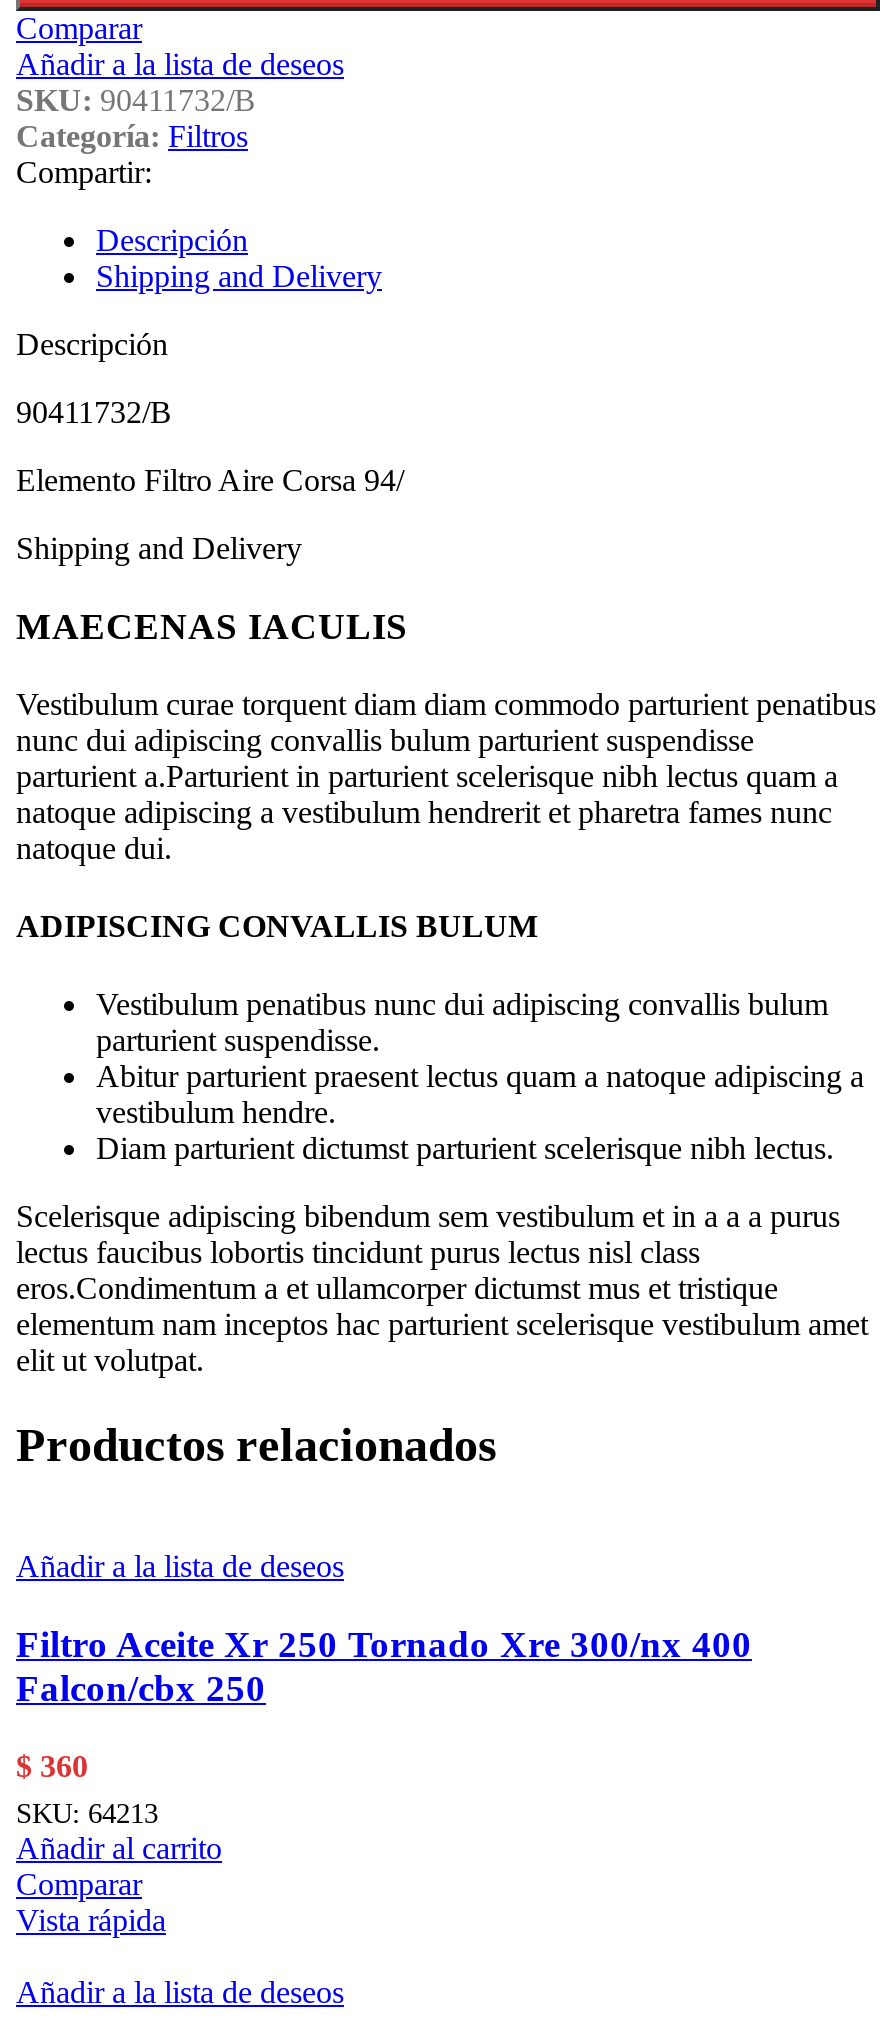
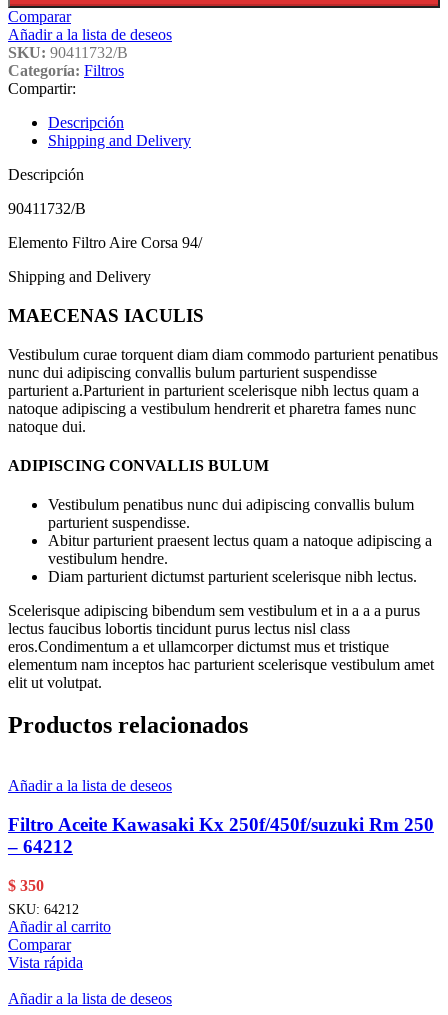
[16,1623,752,1709] Filtro Aceite Xr 250 Tornado Xre 300/nx 400 | Falcon/cbx 250 -> [8,814,434,857] Filtro Aceite Kawasaki Kx 250f/450f/suzuki Rm 250 | – 64212
[16,1748,158,1829] $360 | SKU: 64213 -> [8,877,79,917] $350 | SKU: 64212

